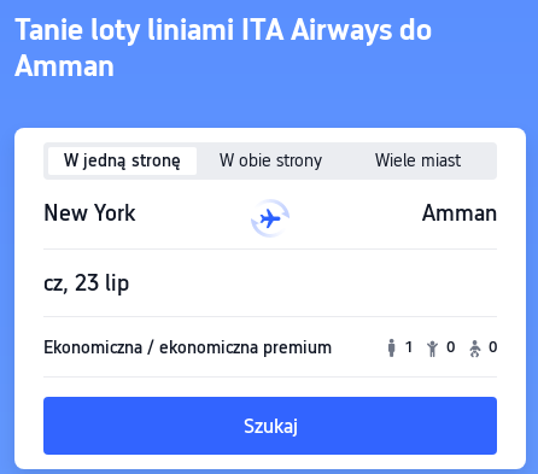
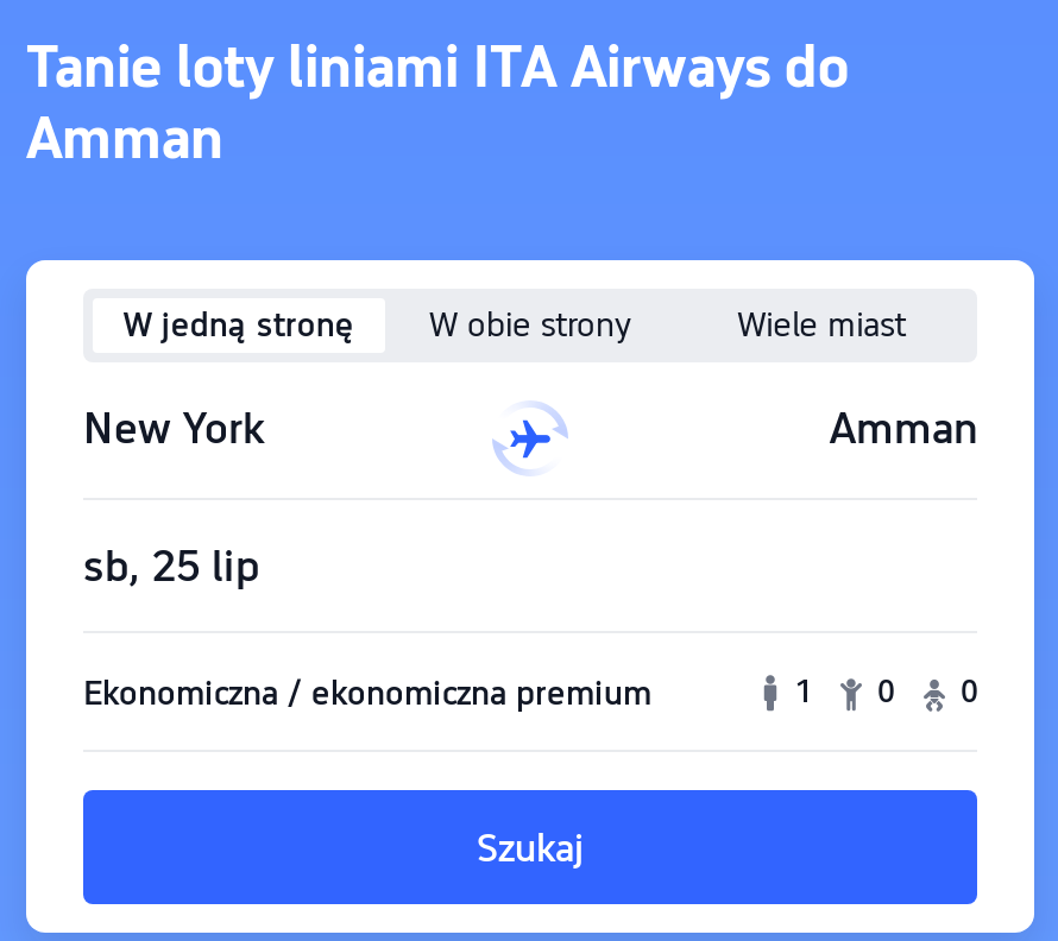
[43,270,129,295] cz, 23 lip -> [83,541,259,591] sb, 25 lip

